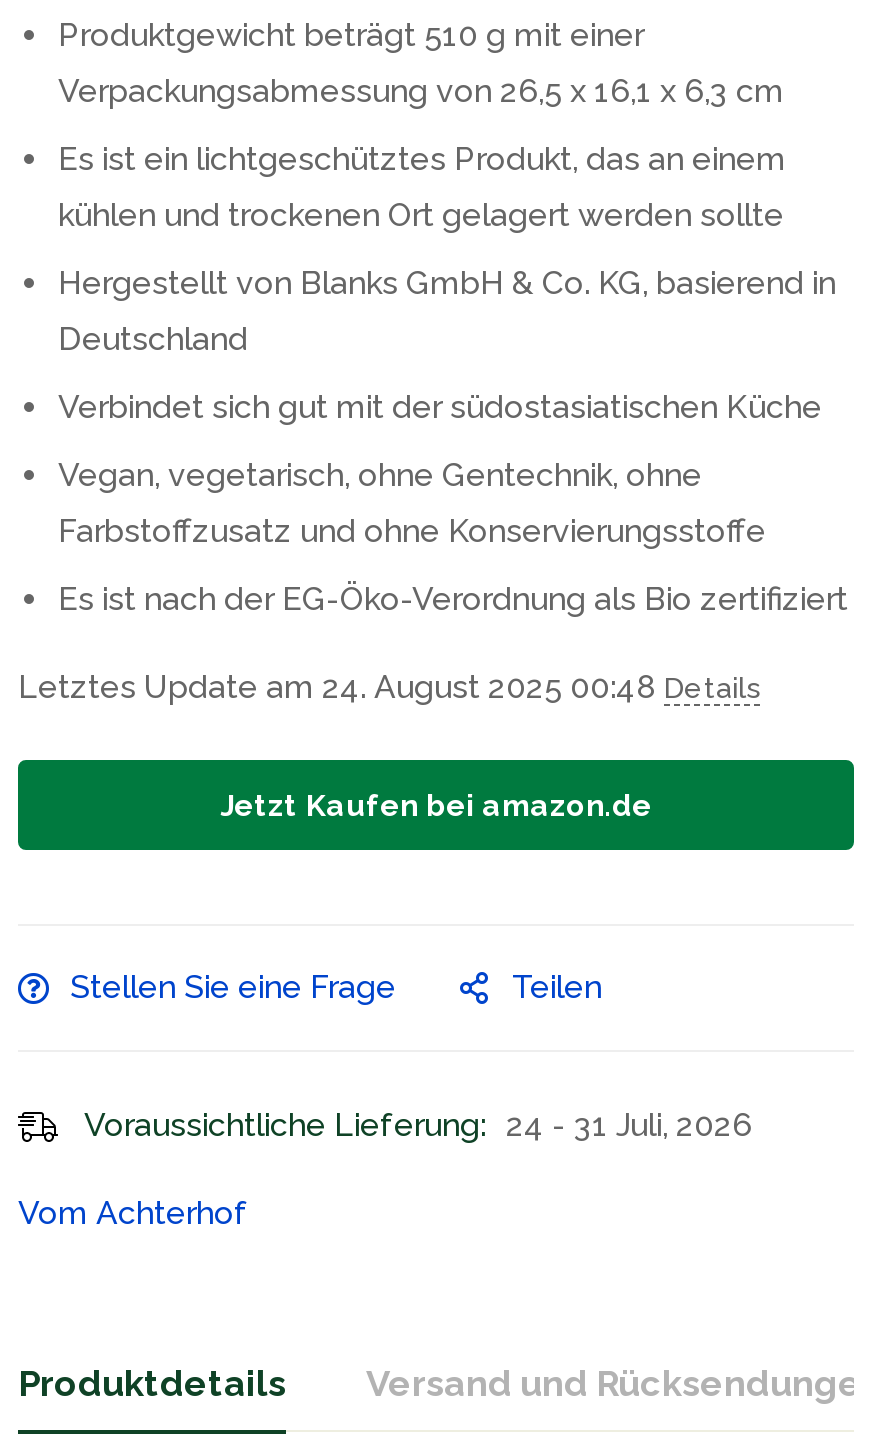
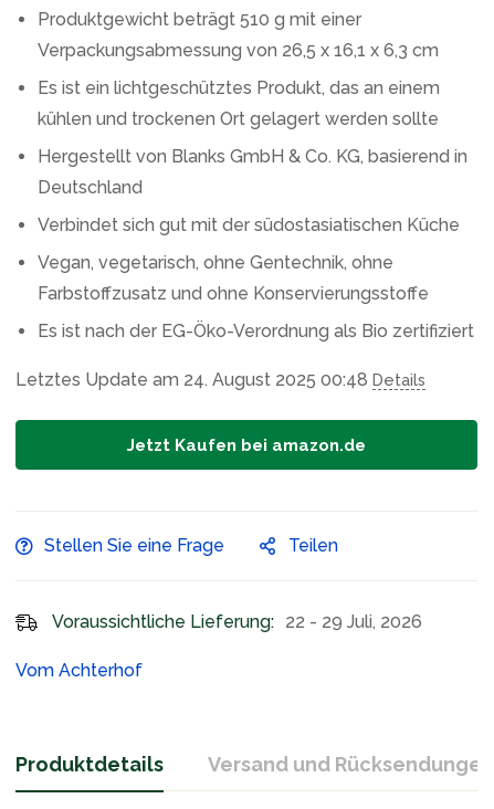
[84,1106,752,1144] Voraussichtliche Lieferung: 24 - 31 Juli, 2026 -> [52,611,422,632] Voraussichtliche Lieferung: 22 - 29 Juli, 2026

